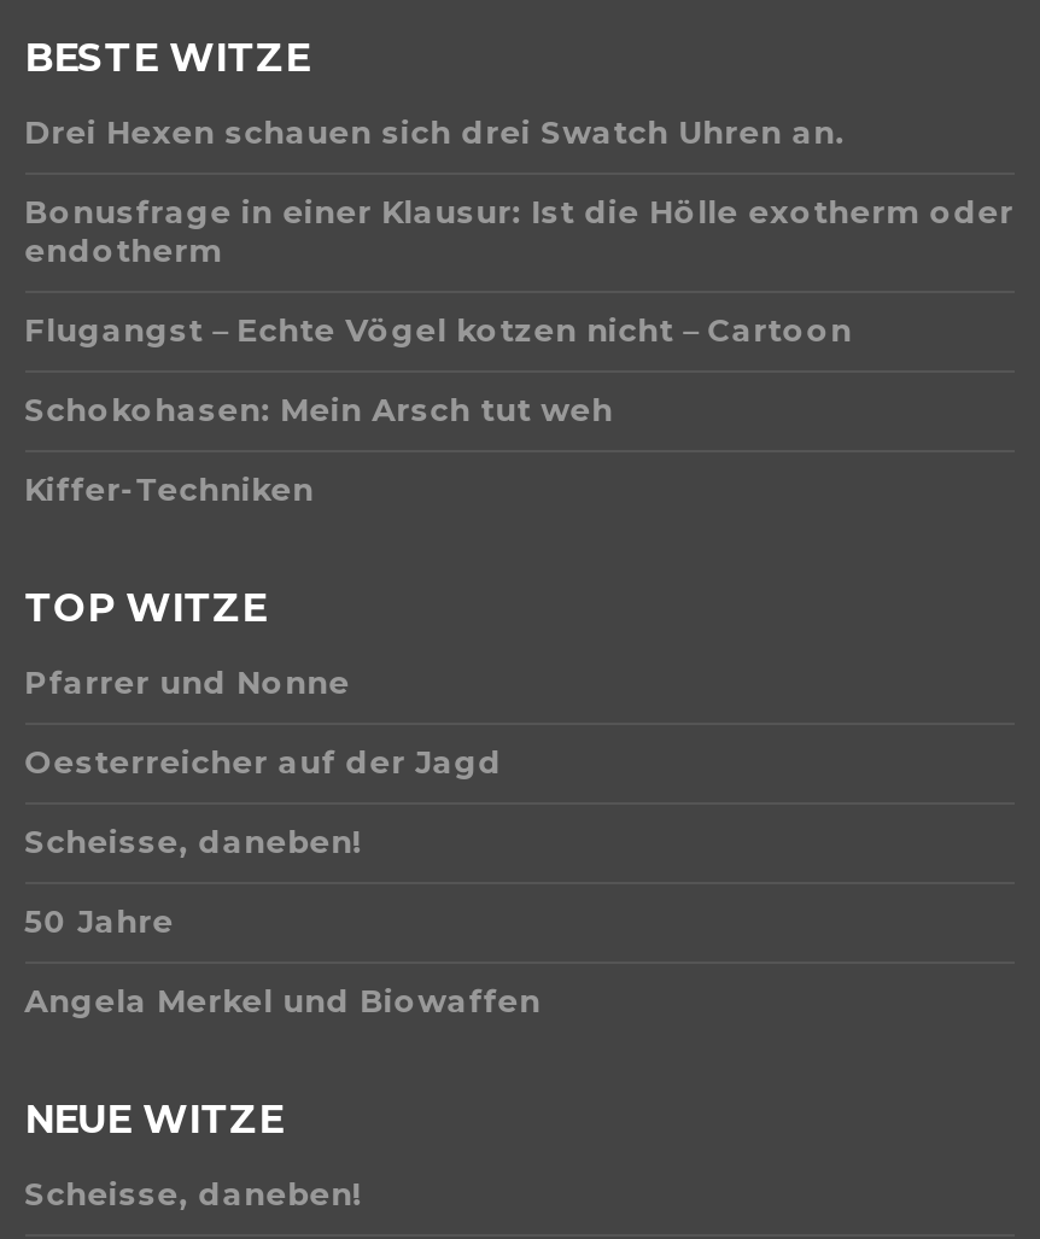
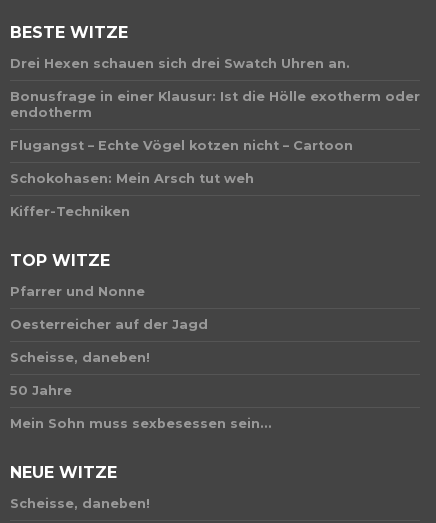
[25,984,541,1021] Angela Merkel und Biowaffen -> [10,416,271,431] Mein Sohn muss sexbesessen sein…

